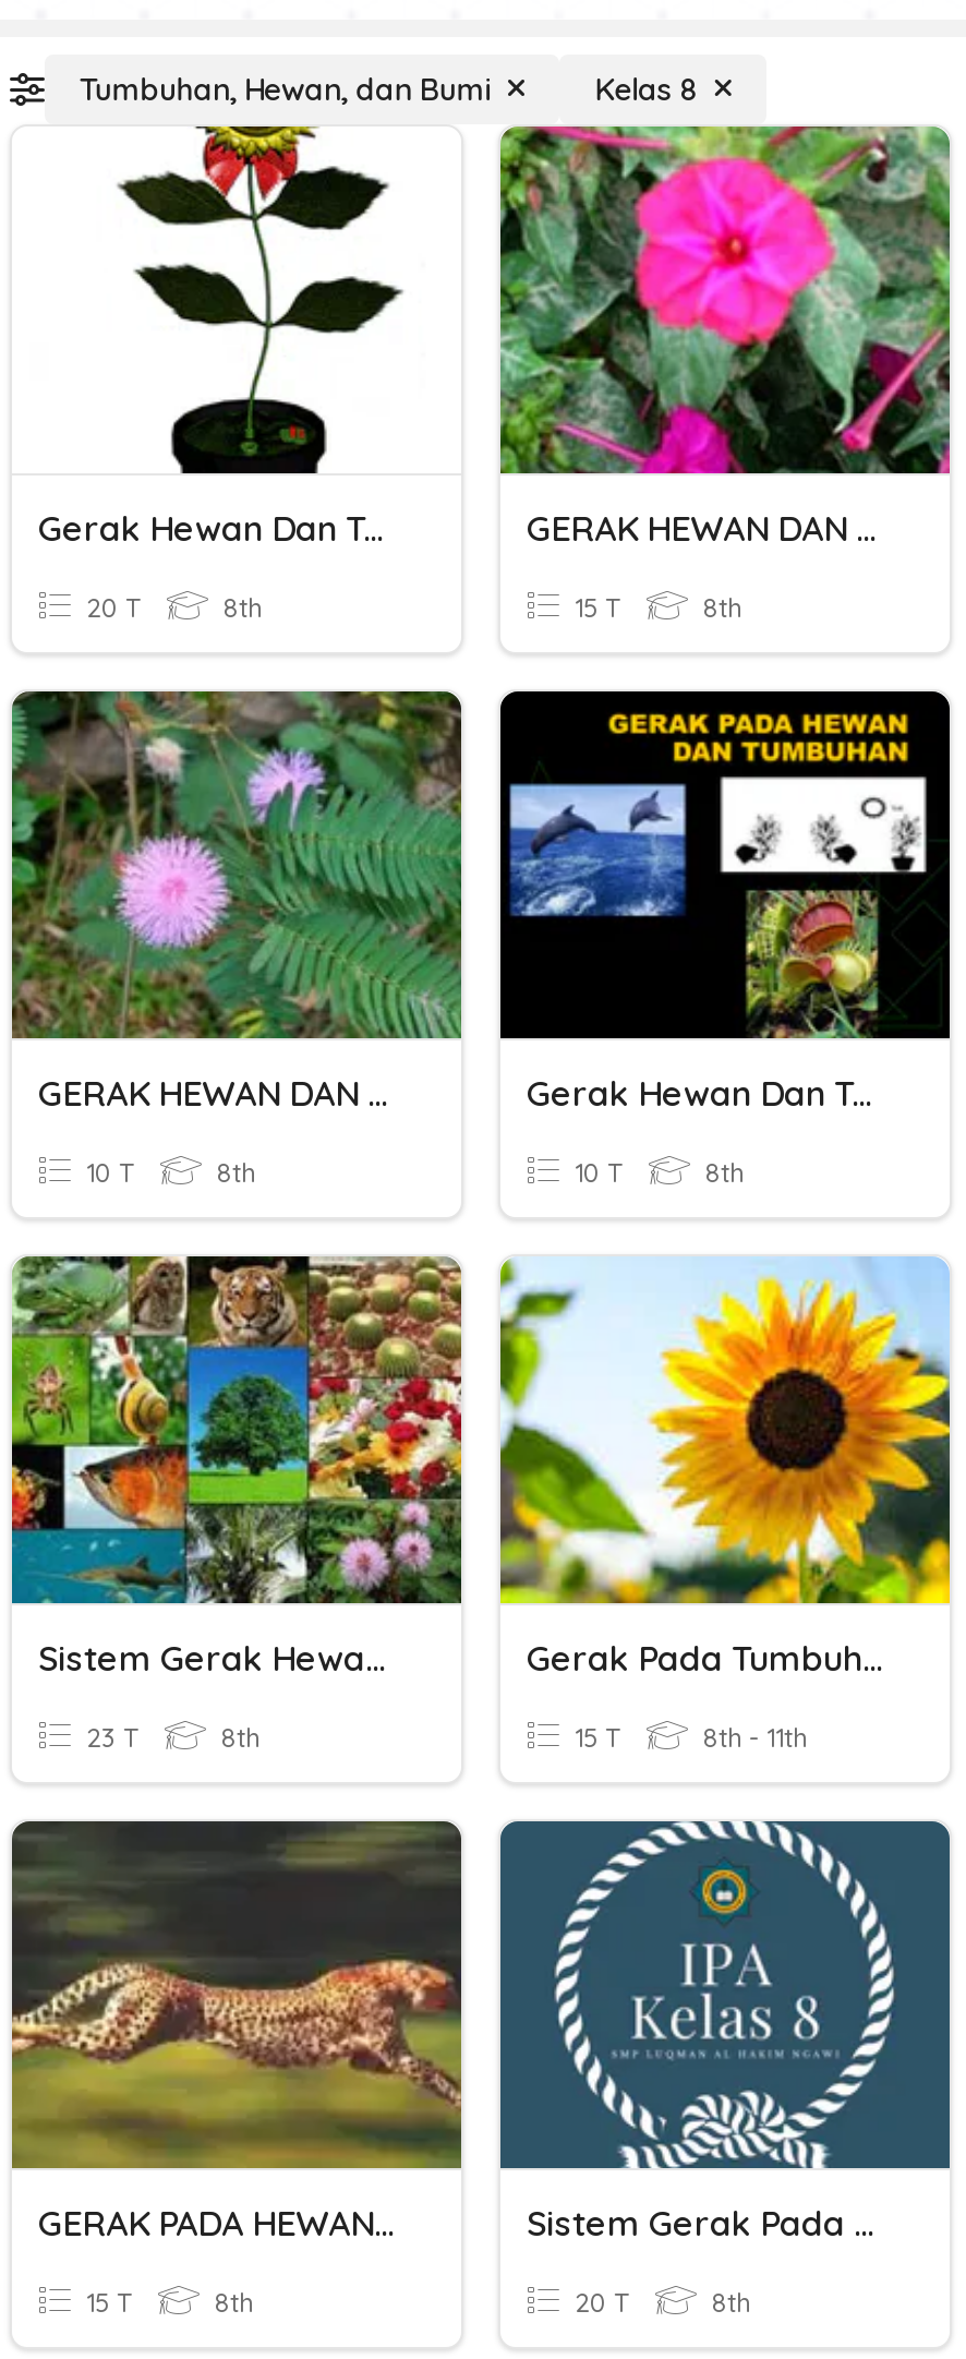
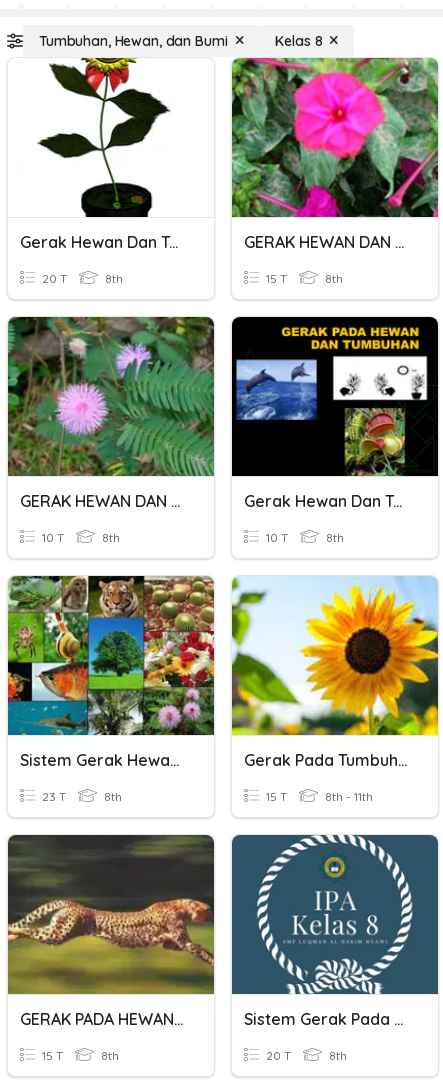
[80,124,404,401] [image] -> [37,57,186,184] [image]

